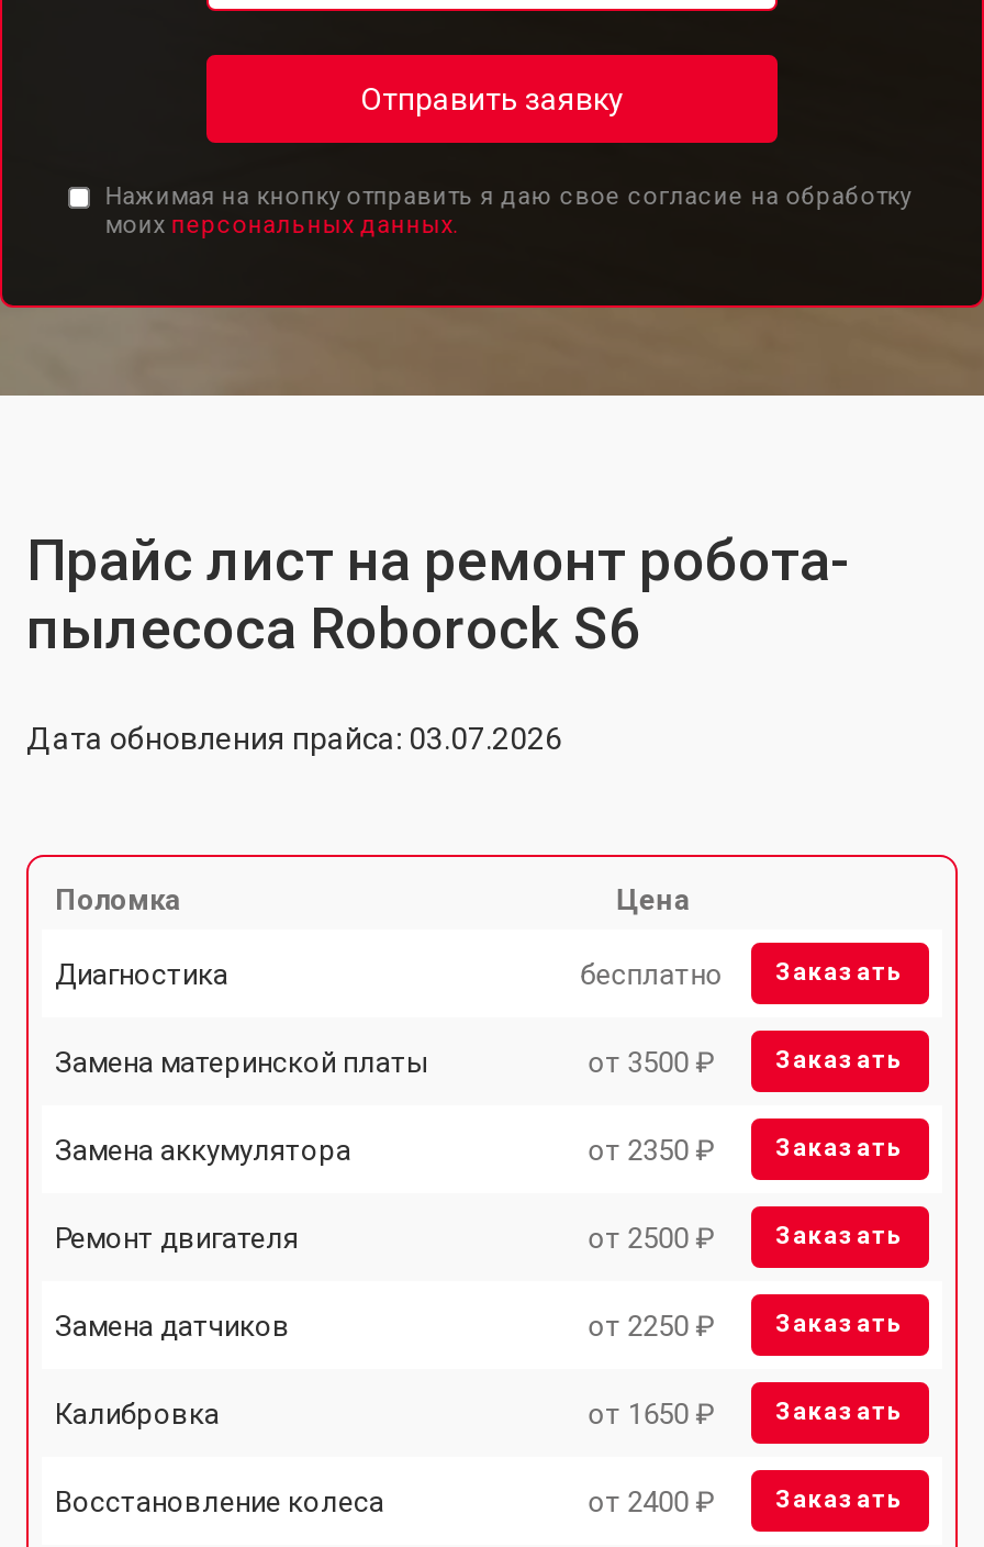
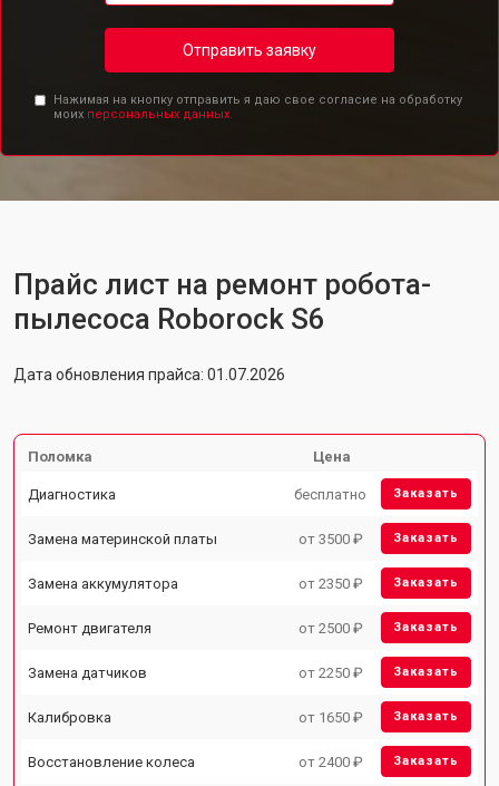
[26,721,562,756] Дата обновления прайса: 03.07.2026 -> [13,366,285,384] Дата обновления прайса: 01.07.2026

